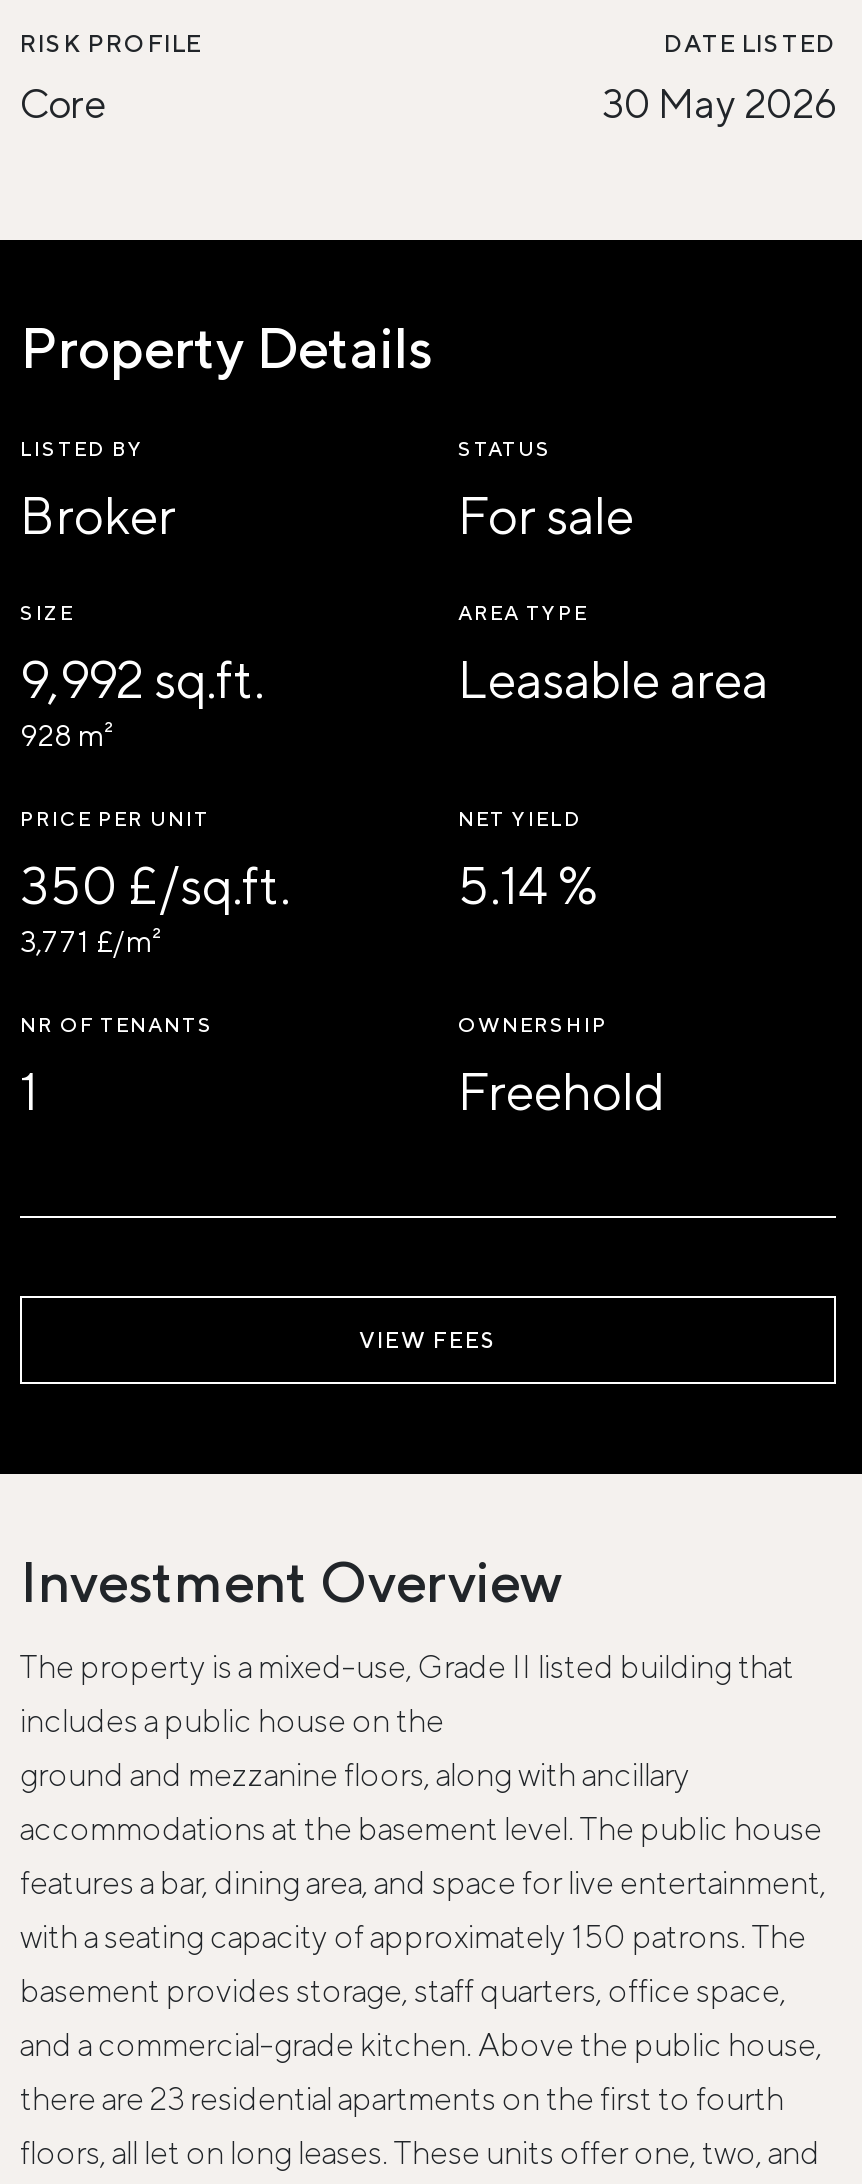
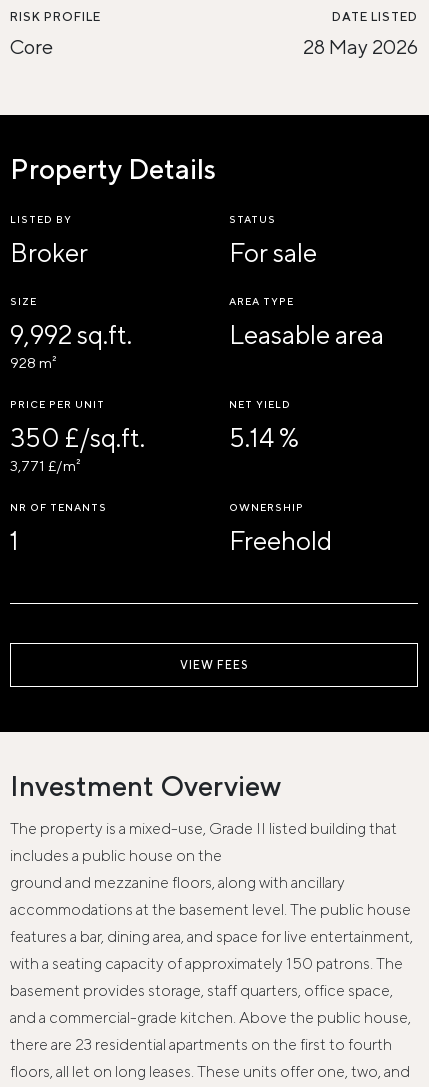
[602,80,836,126] 30 May 2026 -> [303,35,418,58] 28 May 2026

